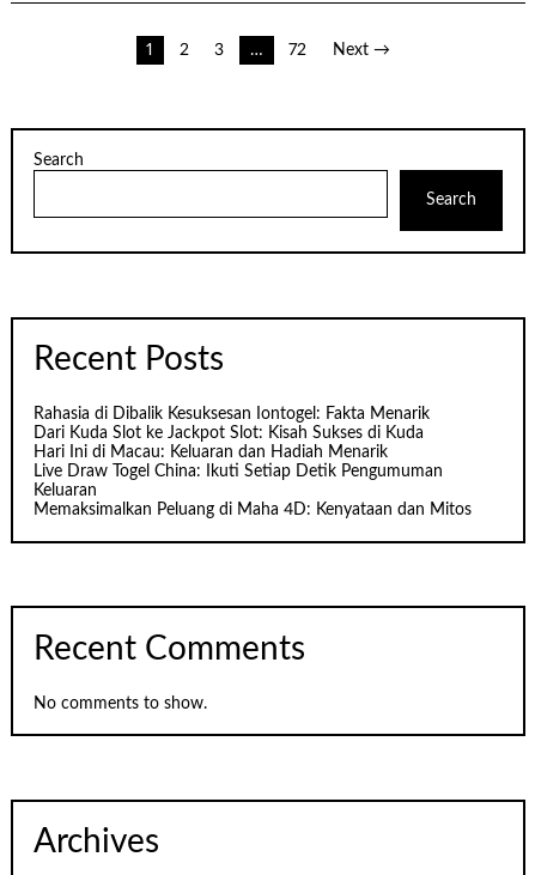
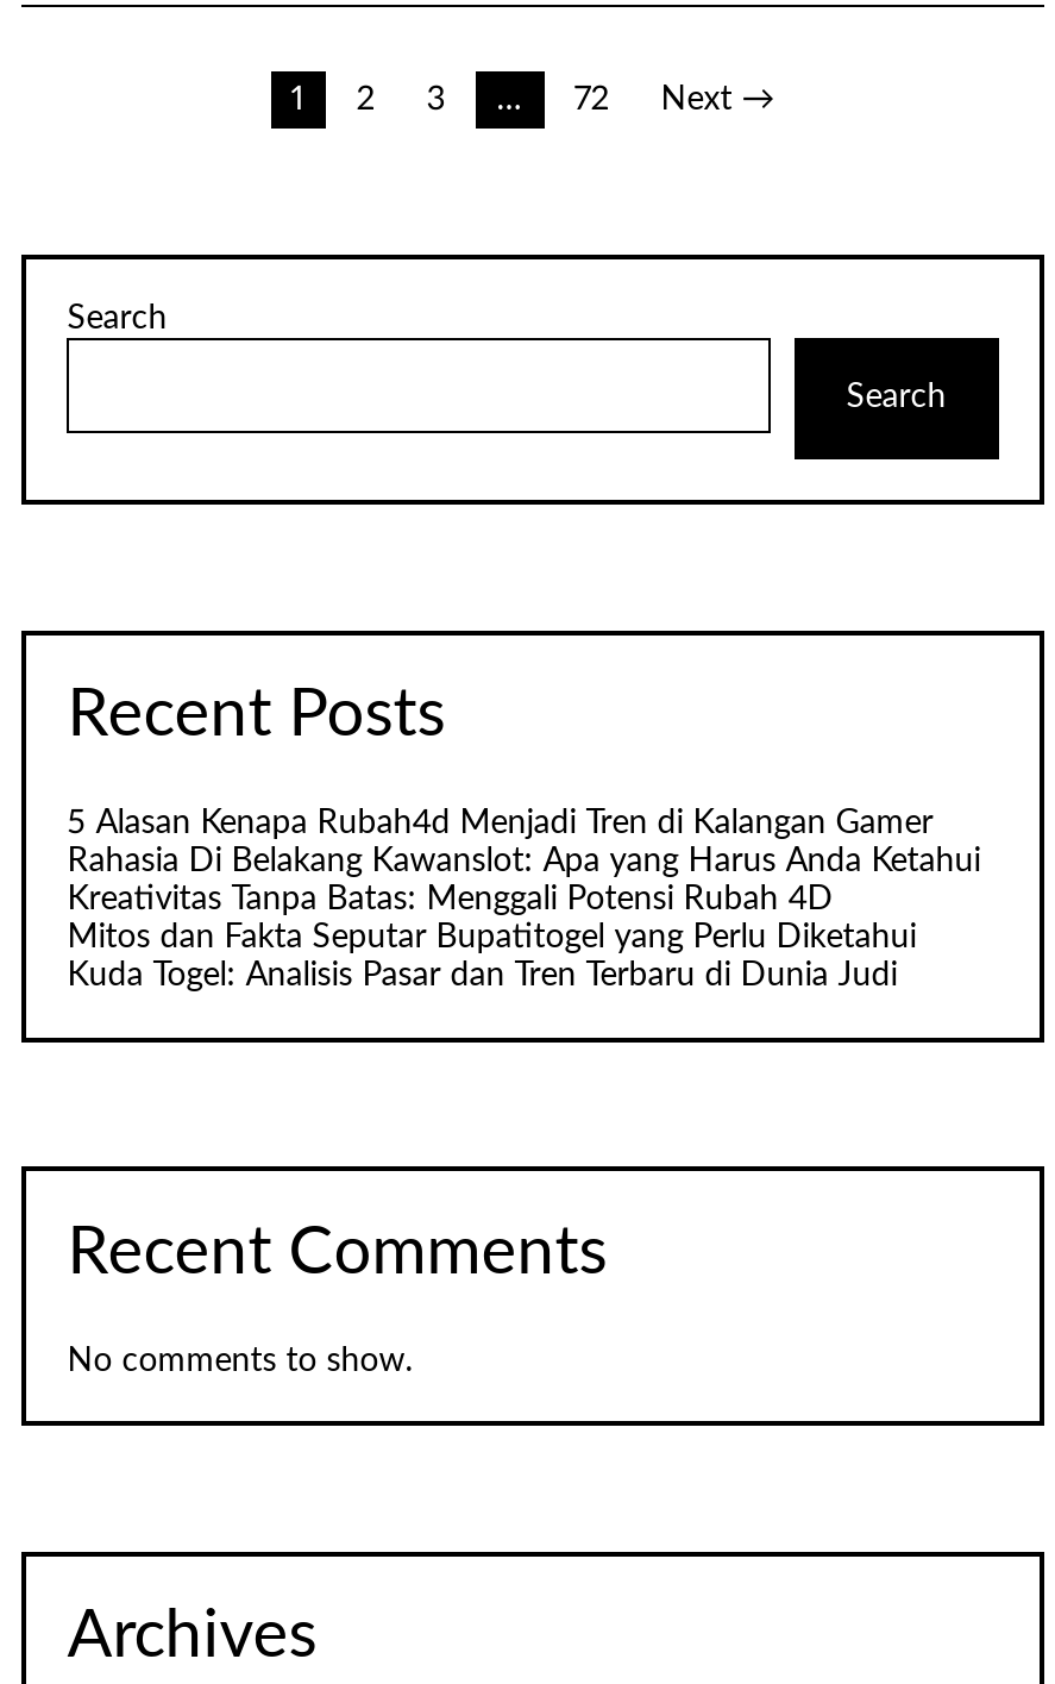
[34,406,472,519] Rahasia di Dibalik Kesuksesan Iontogel: Fakta Menarik | Dari Kuda Slot ke Jackpot Slot: Kisah Sukses di Kuda | Hari Ini di Macau: Keluaran dan Hadiah Menarik | Live Draw Togel China: Ikuti Setiap Detik Pengumuman | Keluaran | Memaksimalkan Peluang di Maha 4D: Kenyataan dan Mitos -> [67,808,981,993] 5 Alasan Kenapa Rubah4d Menjadi Tren di Kalangan Gamer | Rahasia Di Belakang Kawanslot: Apa yang Harus Anda Ketahui | Kreativitas Tanpa Batas: Menggali Potensi Rubah 4D | Mitos dan Fakta Seputar Bupatitogel yang Perlu Diketahui | Kuda Togel: Analisis Pasar dan Tren Terbaru di Dunia Judi

